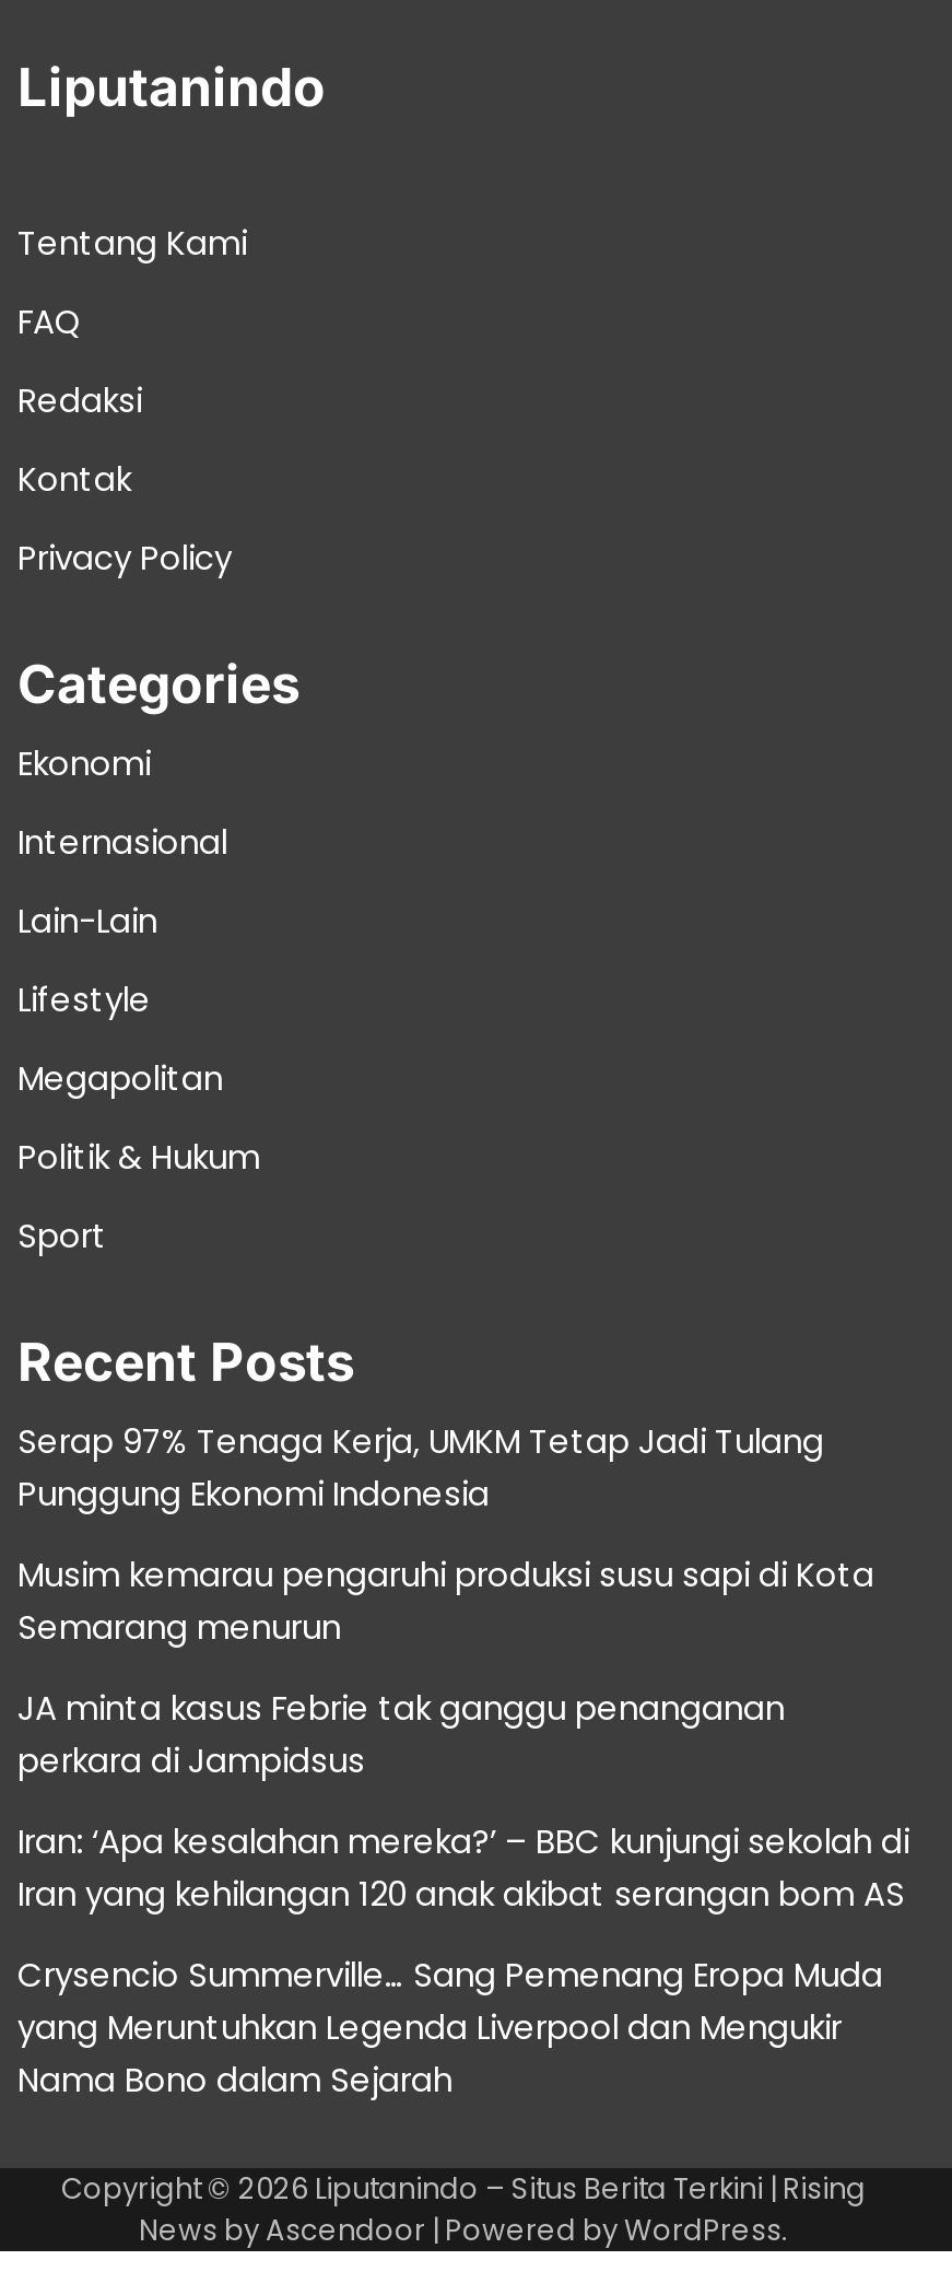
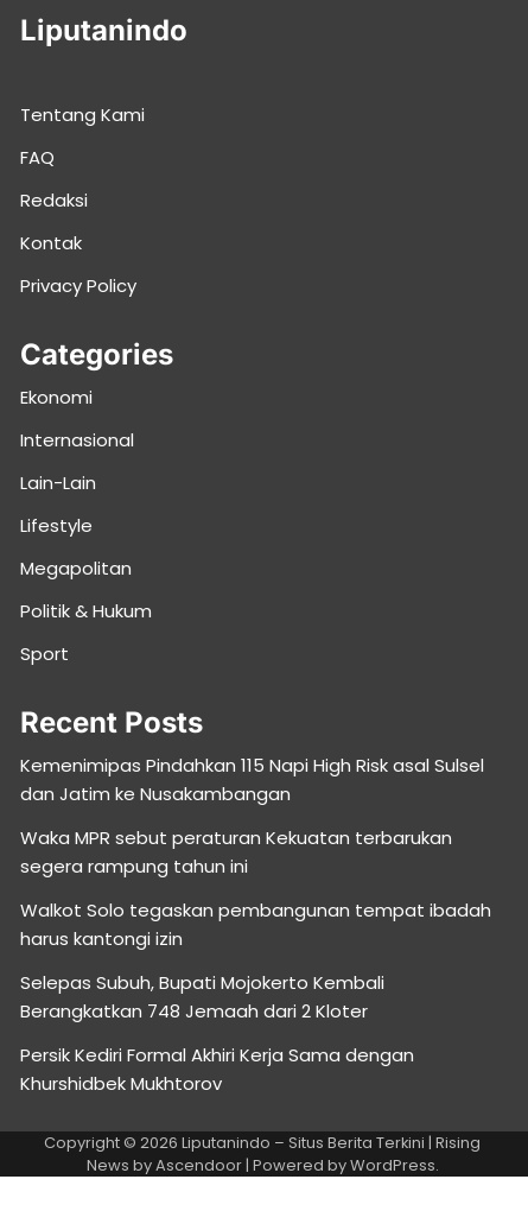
[17,1418,824,1516] Serap 97% Tenaga Kerja, UMKM Tetap Jadi Tulang | Punggung Ekonomi Indonesia -> [20,752,484,806] Kemenimipas Pindahkan 115 Napi High Risk asal Sulsel | dan Jatim ke Nusakambangan
[17,1551,874,1649] Musim kemarau pengaruhi produksi susu sapi di Kota | Semarang menurun -> [20,825,452,878] Waka MPR sebut peraturan Kekuatan terbarukan | segera rampung tahun ini
[17,1684,785,1783] JA minta kasus Febrie tak ganggu penanganan | perkara di Jampidsus -> [20,897,491,951] Walkot Solo tegaskan pembangunan tempat ibadah | harus kantongi izin
[17,1818,909,1916] Iran: ‘Apa kesalahan mereka?’ – BBC kunjungi sekolah di | Iran yang kehilangan 120 anak akibat serangan bom AS -> [20,970,384,1023] Selepas Subuh, Bupati Mojokerto Kembali | Berangkatkan 748 Jemaah dari 2 Kloter
[17,1951,883,2102] Crysencio Summerville… Sang Pemenang Eropa Muda | yang Meruntuhkan Legenda Liverpool dan Mengukir | Nama Bono dalam Sejarah -> [20,1042,414,1096] Persik Kediri Formal Akhiri Kerja Sama dengan | Khurshidbek Mukhtorov

